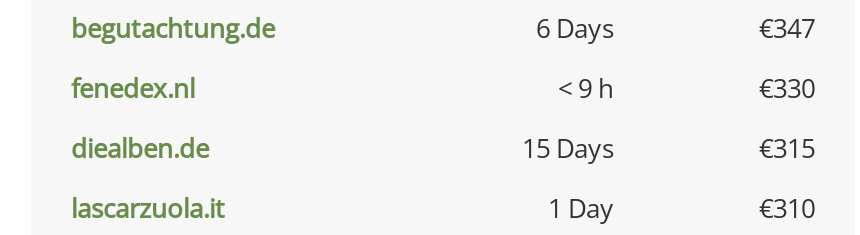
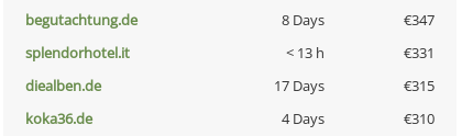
[536,10,614,46] 6 Days -> [281,10,324,30] 8 Days
[71,70,815,106] fenedex.nl | < 9 h | €330 -> [25,43,435,63] splendorhotel.it | < 13 h | €331
[522,130,614,166] 15 Days -> [273,76,324,95] 17 Days
[71,190,614,226] lascarzuola.it | 1 Day -> [25,109,324,128] koka36.de | 4 Days

